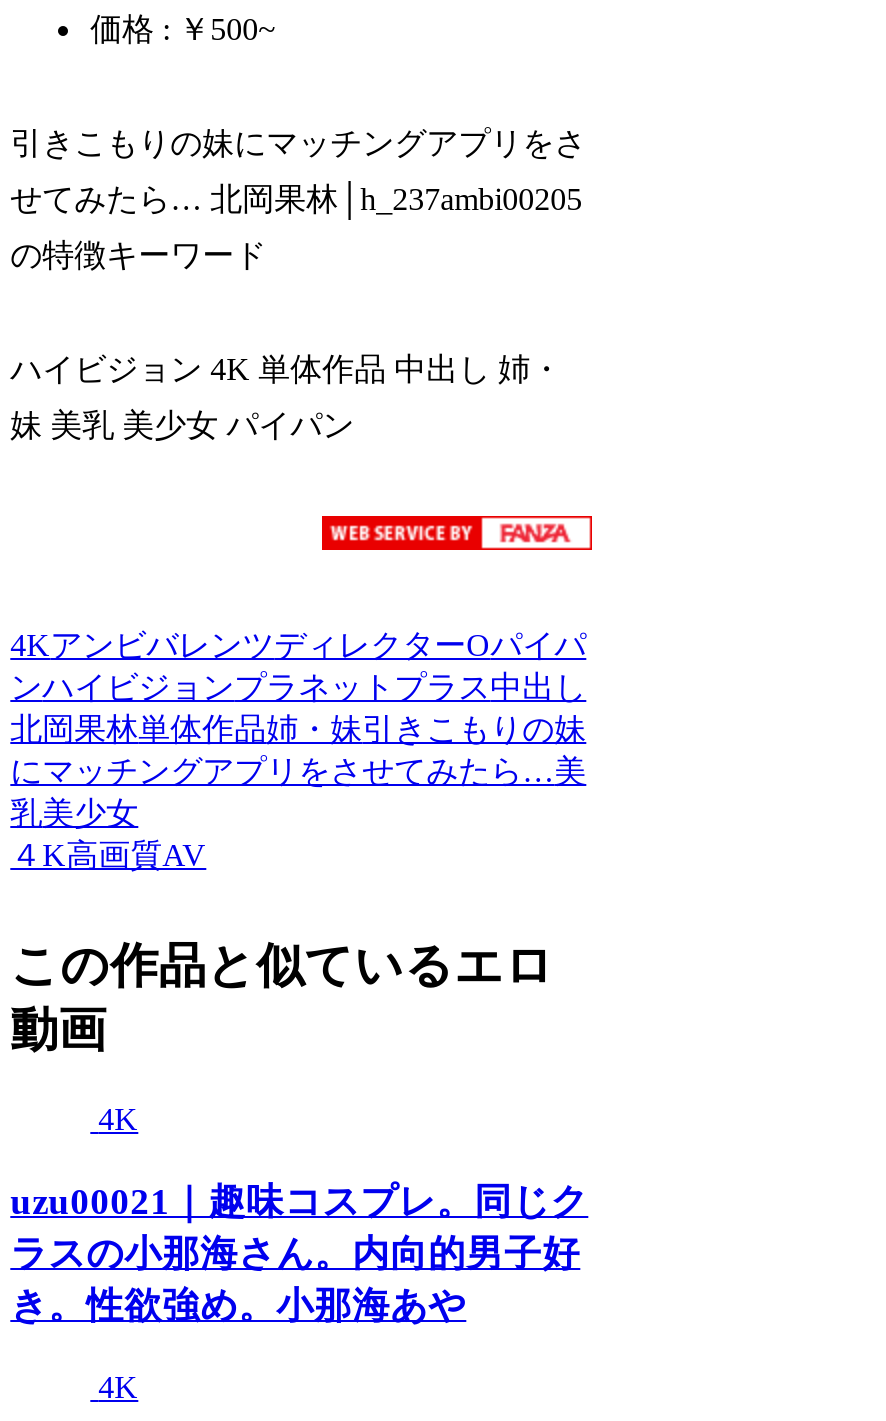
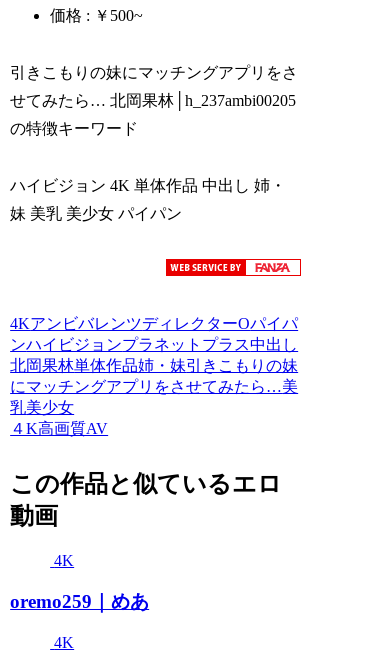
[10,1180,588,1326] uzu00021｜趣味コスプレ。同じク | ラスの小那海さん。内向的男子好 | き。性欲強め。小那海あや -> [10,591,149,612] oremo259｜めあ

